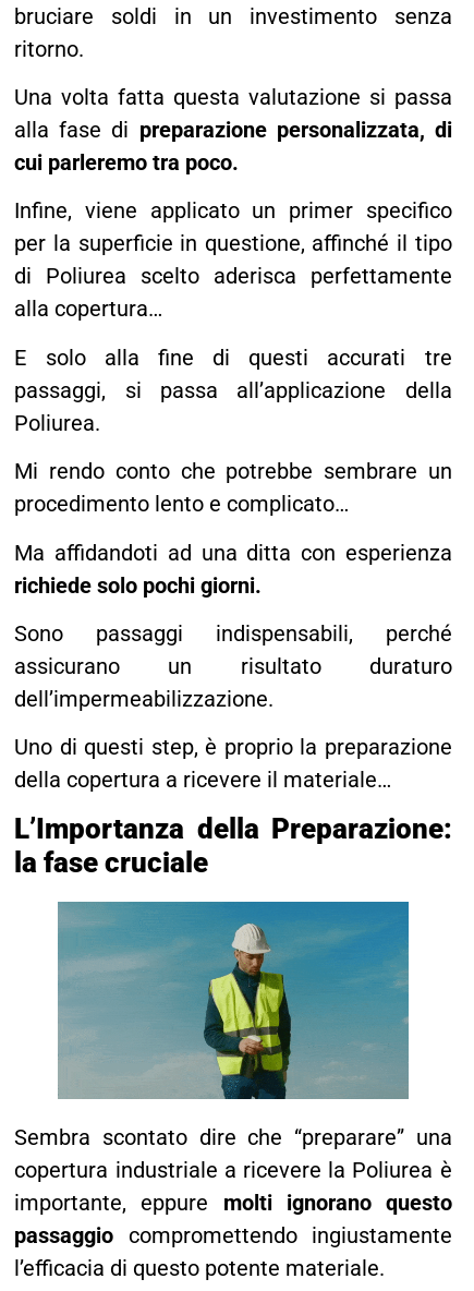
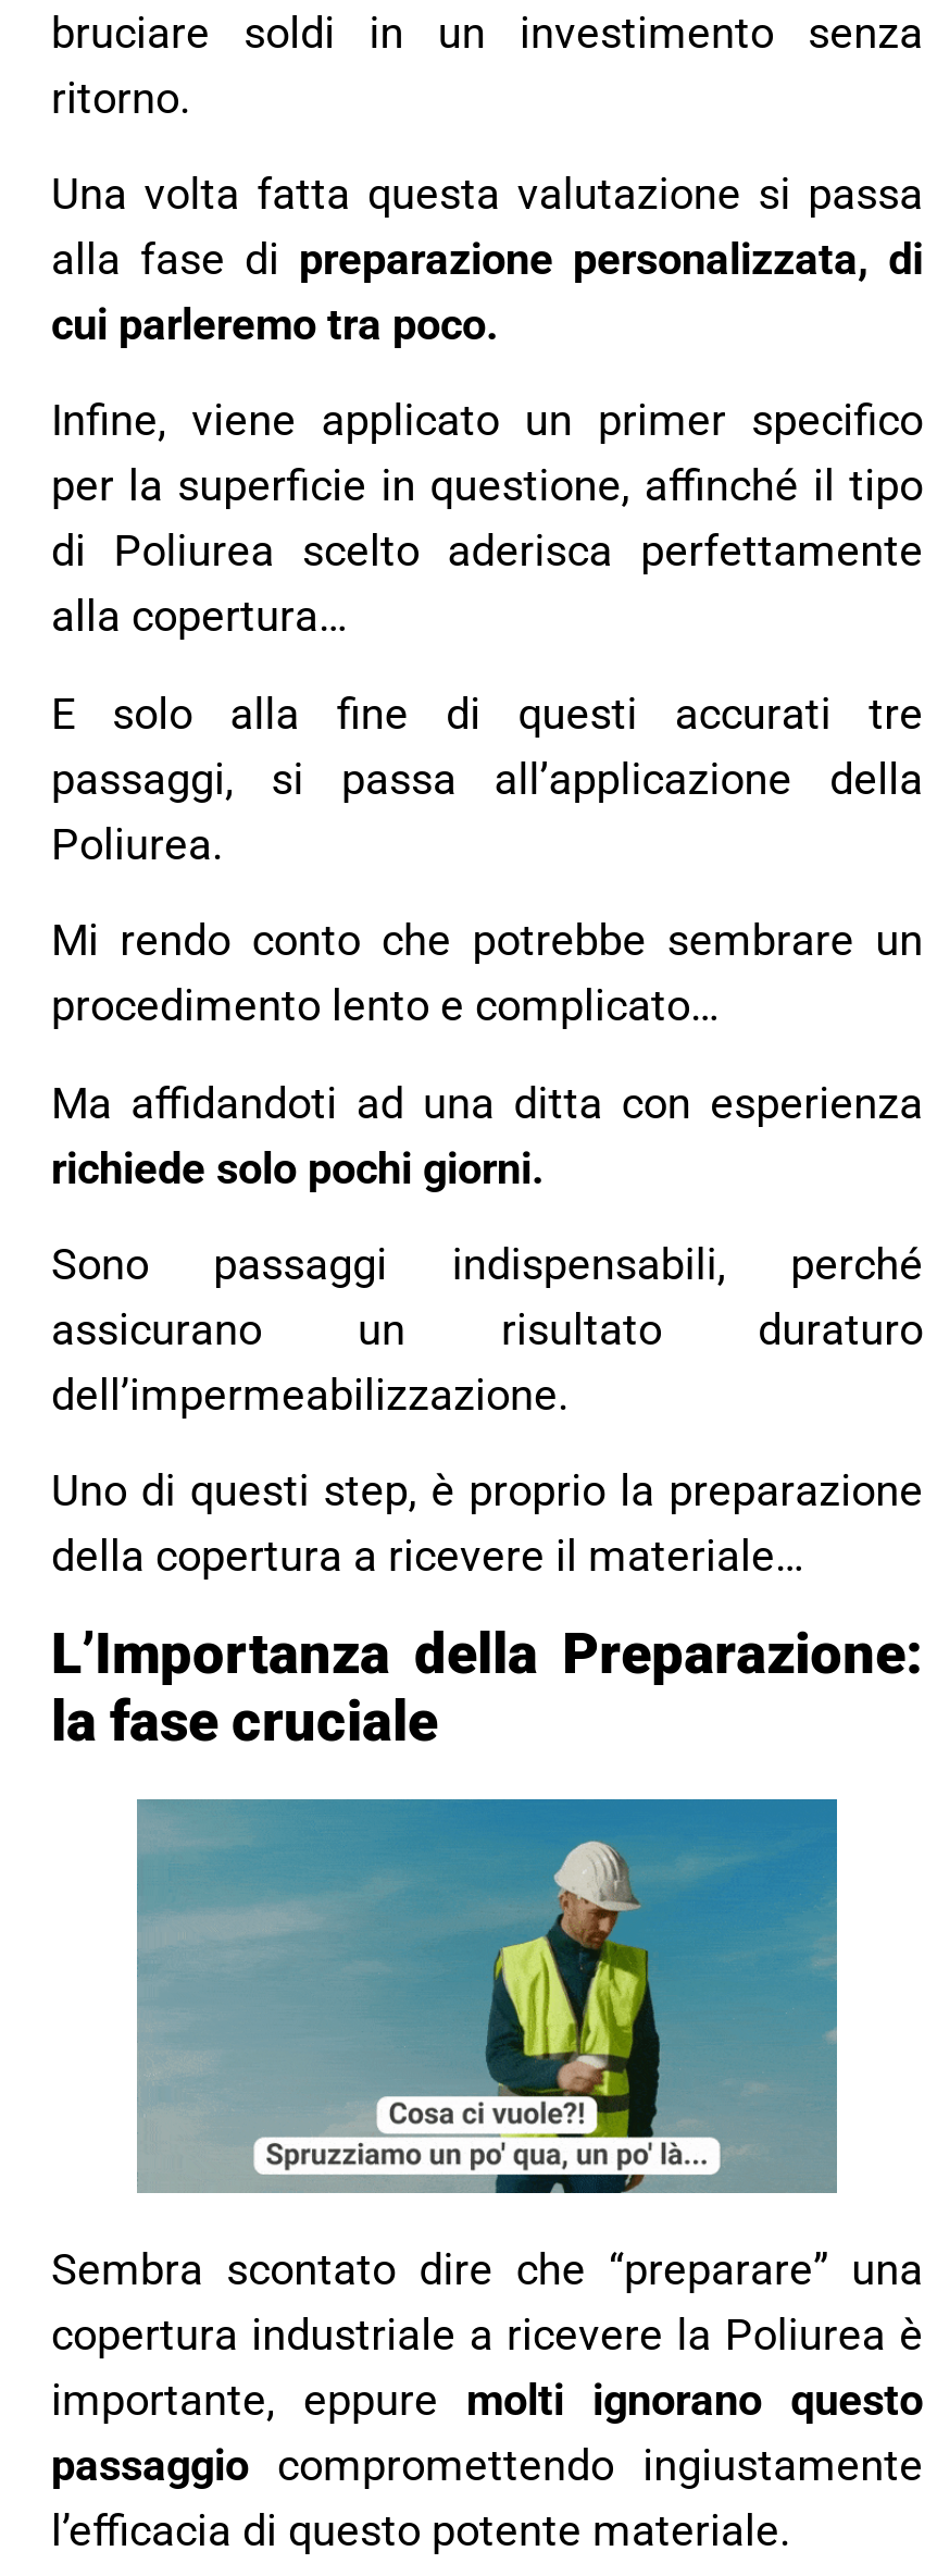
[117,922,350,1100] [image] -> [252,1838,722,2195] [image]

